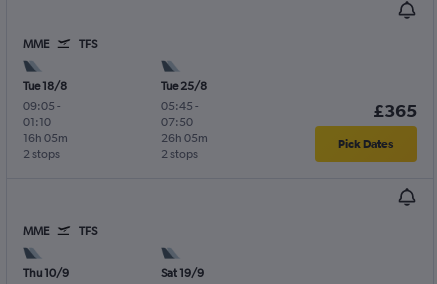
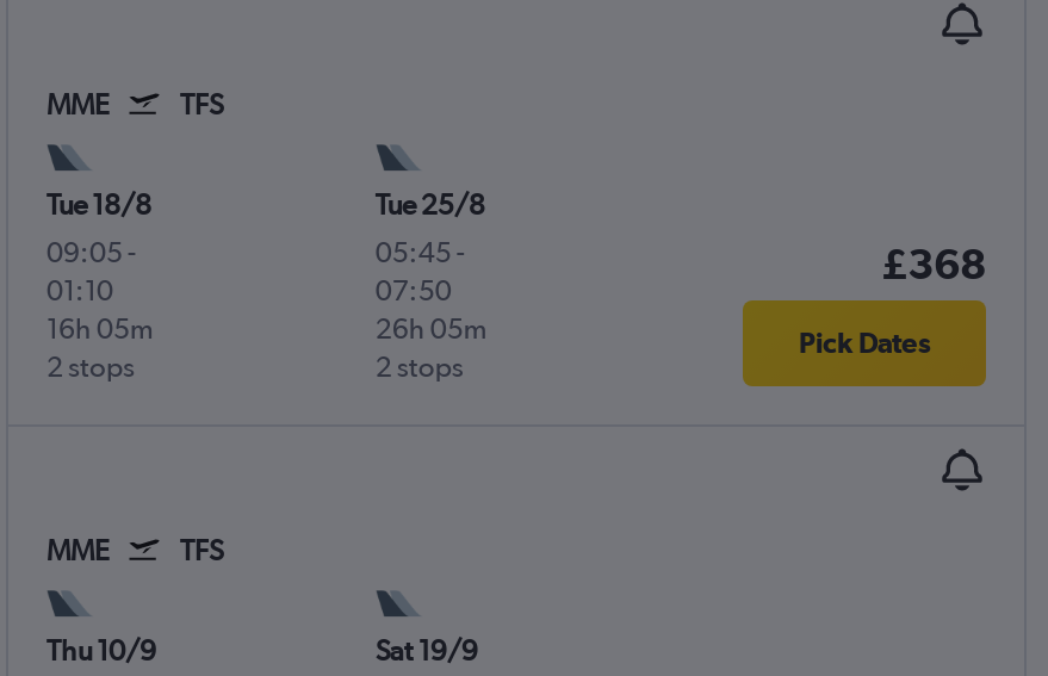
[373,100,417,120] £365 -> [881,237,986,285] £368

